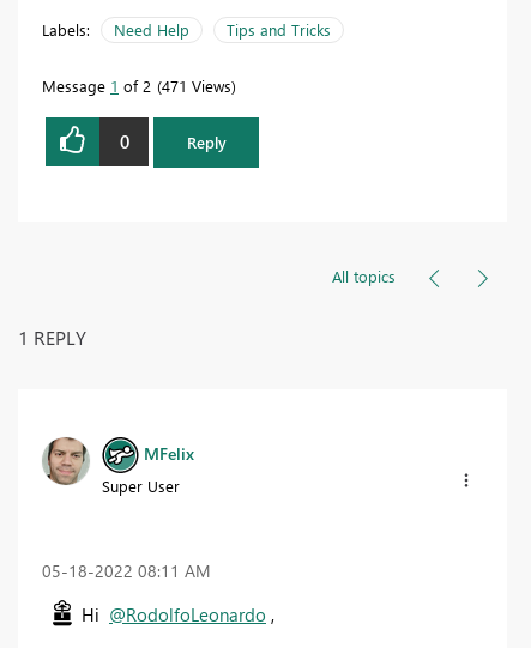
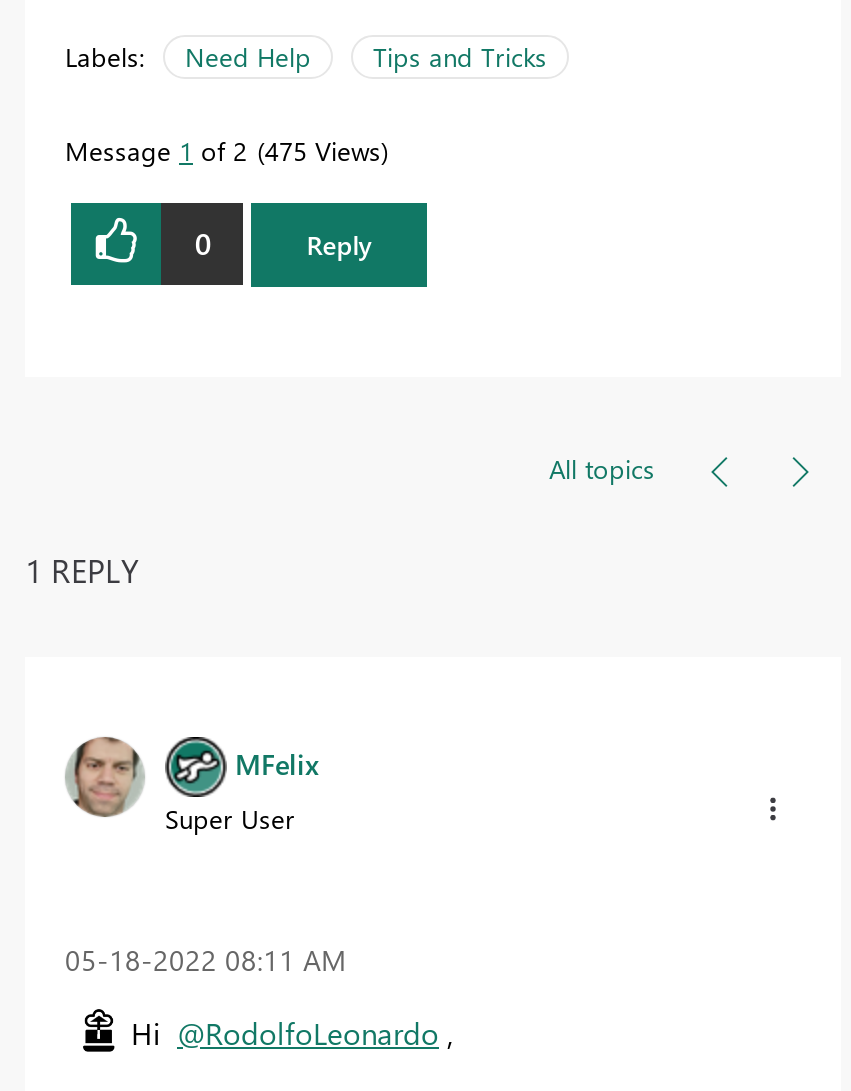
[42,75,231,95] Message 1 of 2 471 Views -> [65,132,381,166] Message 1 of 2 475 Views

